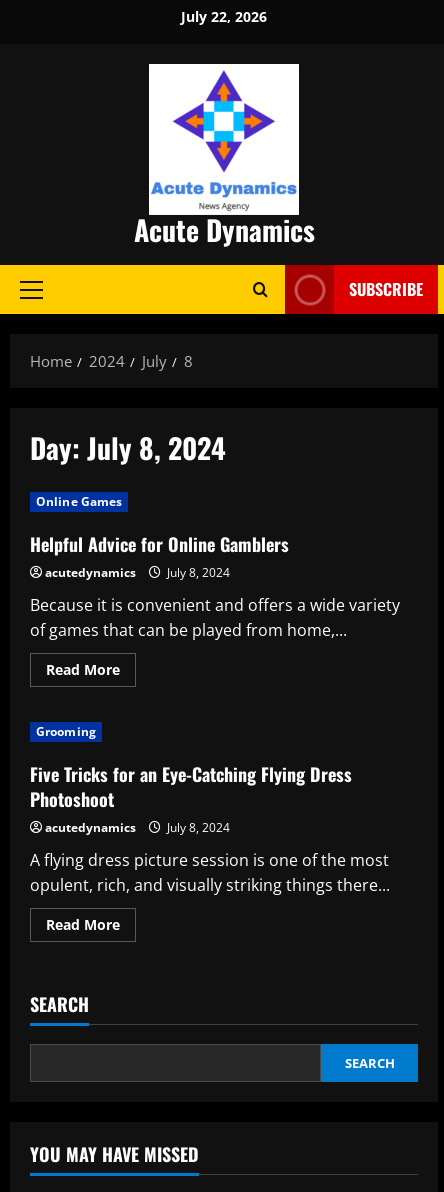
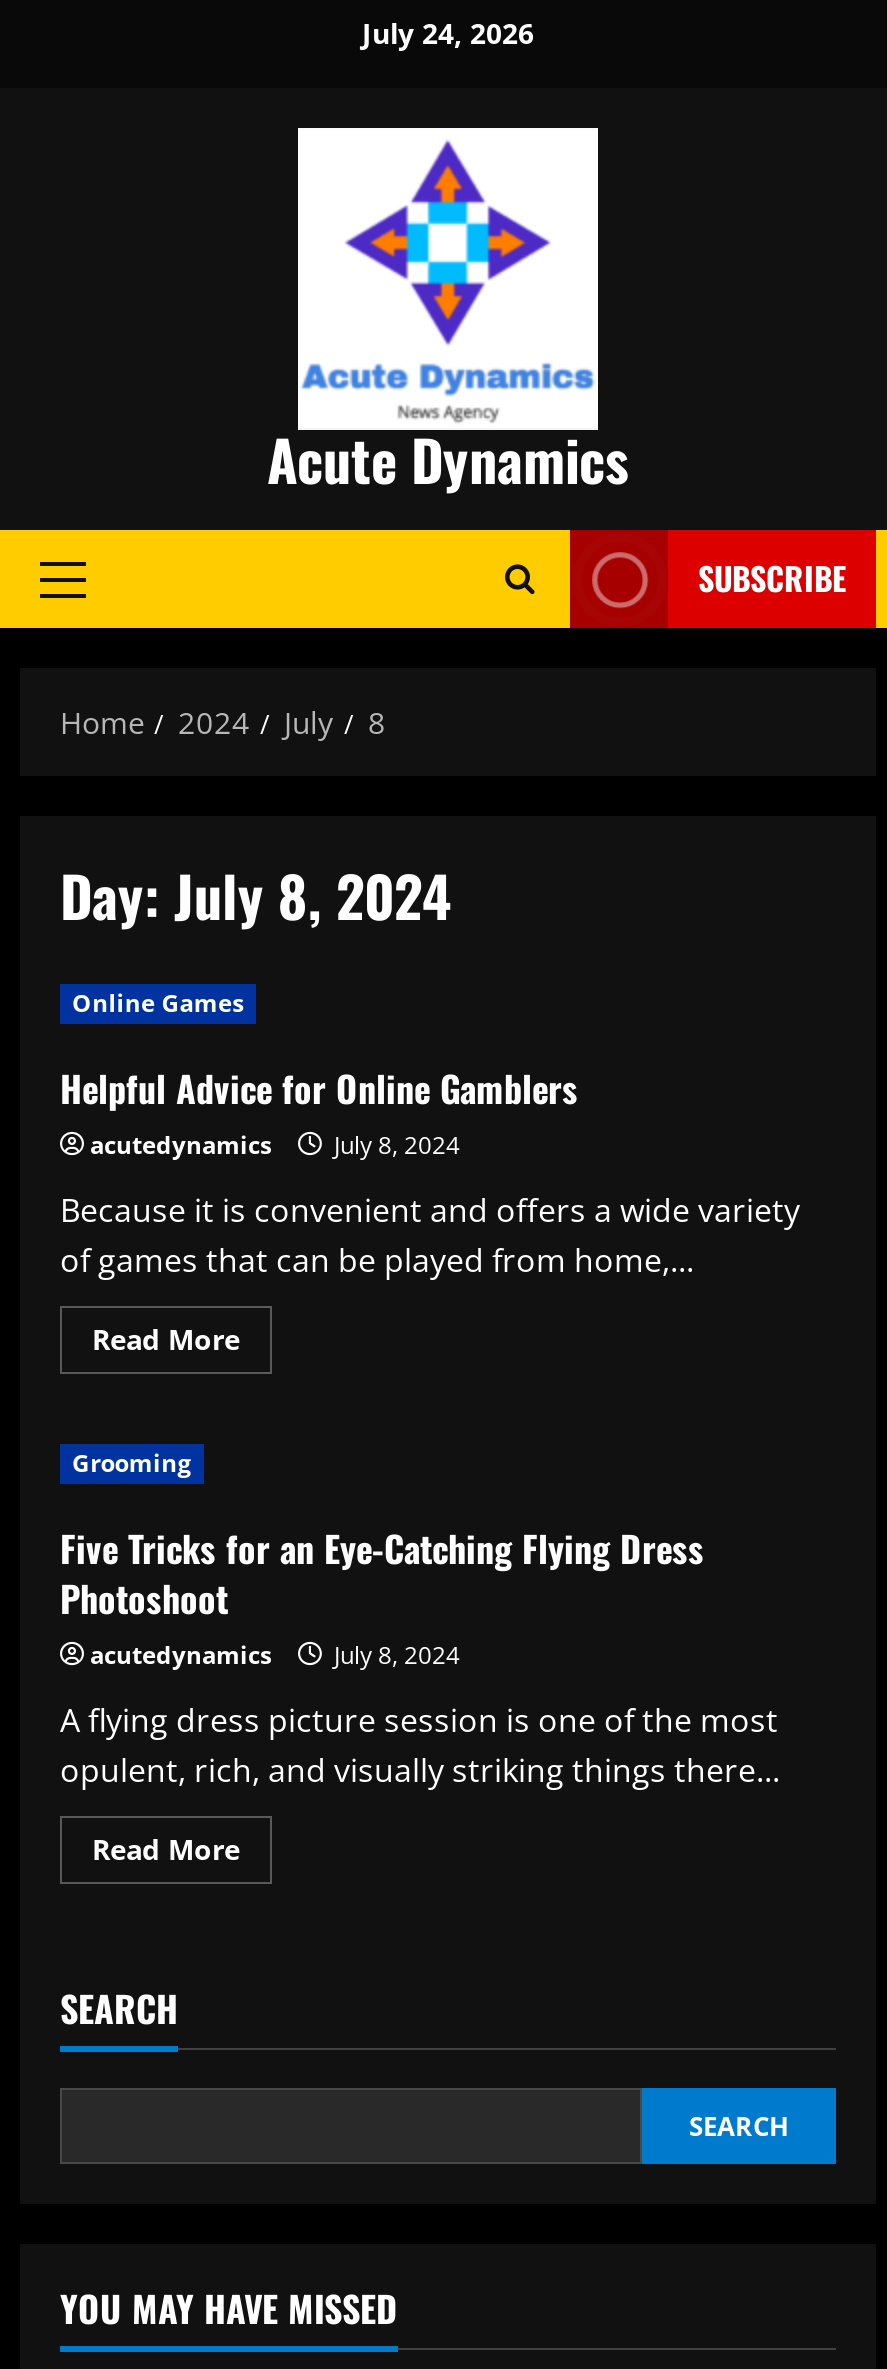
[181,7,267,26] July 22, 2026 -> [362,14,534,52] July 24, 2026

